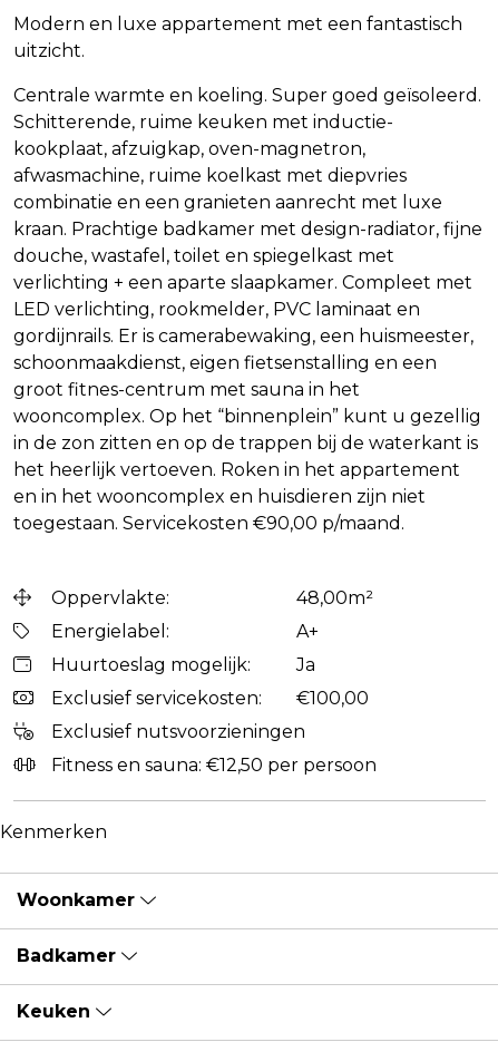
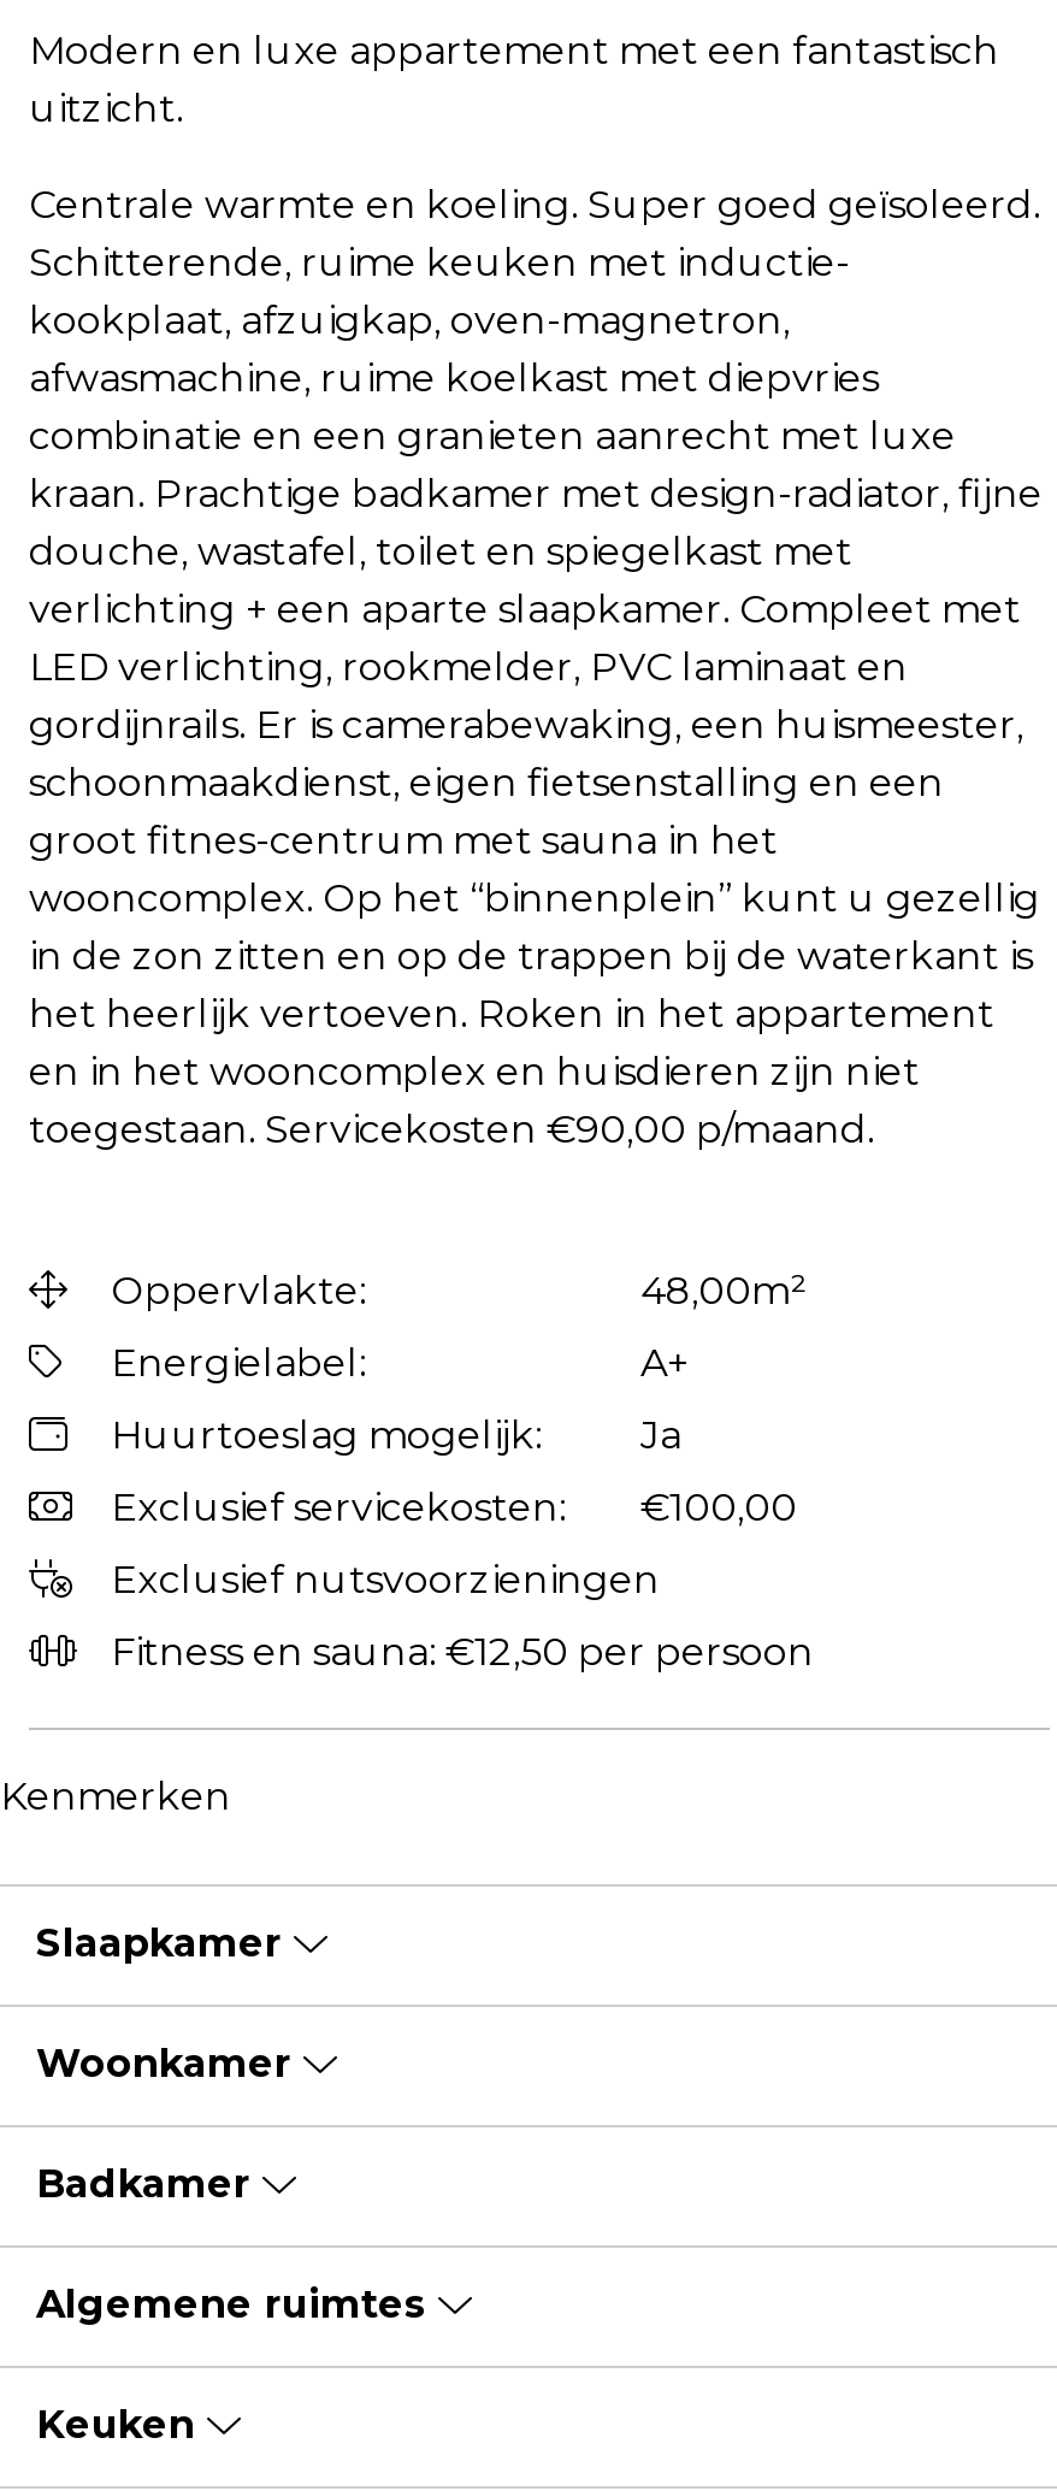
none -> [36,1920,282,1966] Slaapkamer
none -> [36,2282,426,2327] Algemene ruimtes

